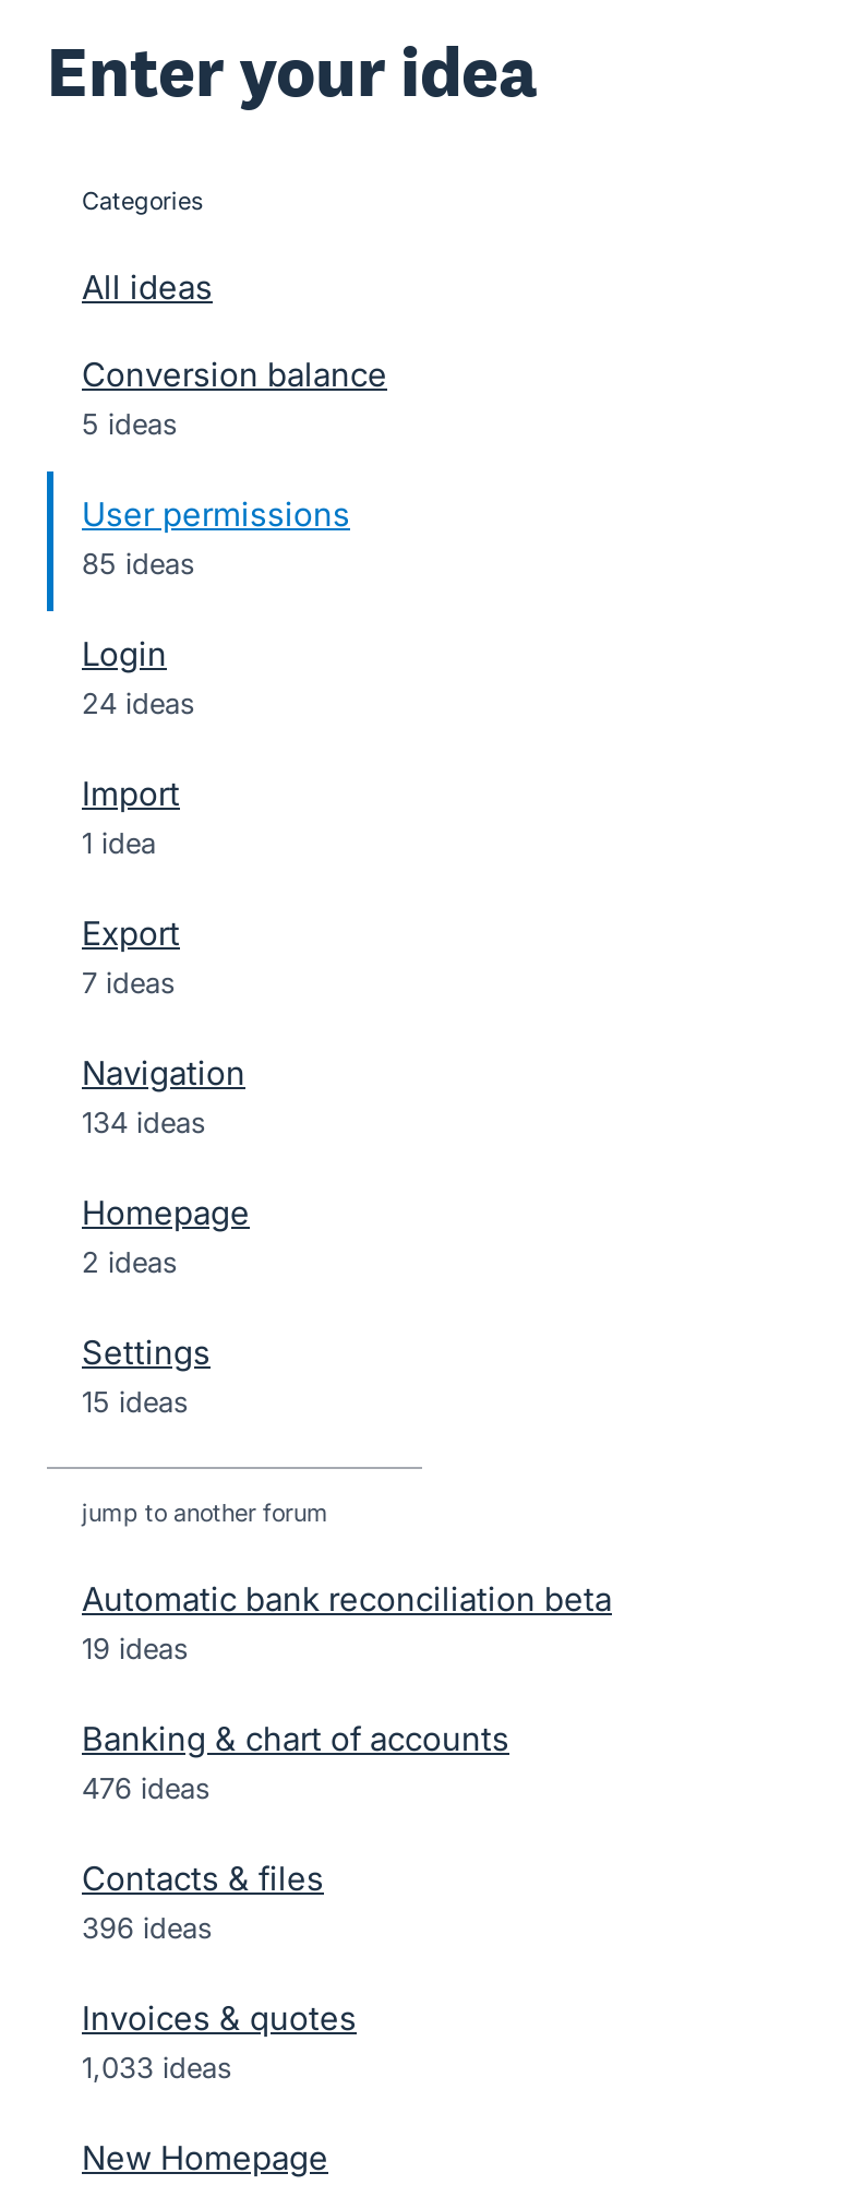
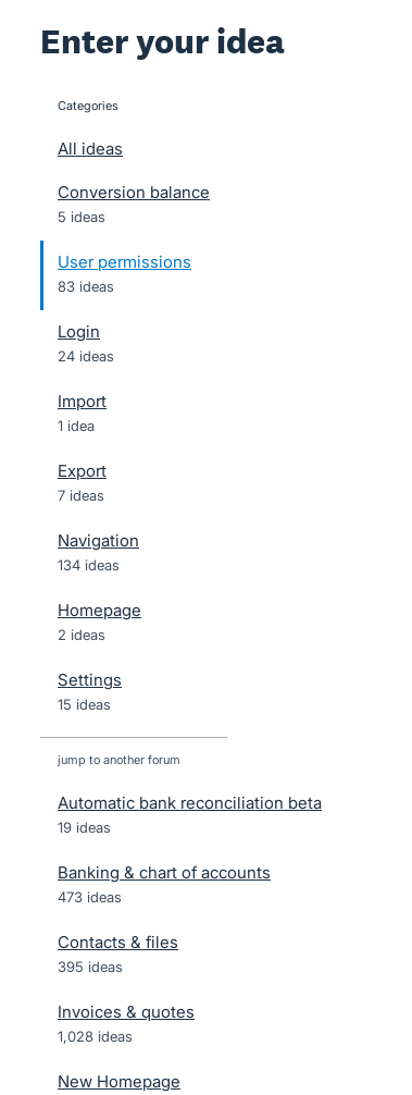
[82,546,195,581] 85 ideas -> [58,278,114,295] 83 ideas
[82,1770,211,1805] 476 ideas -> [58,888,122,906] 473 ideas
[82,1910,213,1945] 396 ideas -> [58,958,123,975] 395 ideas
[82,2050,232,2085] 1,033 ideas -> [58,1028,133,1045] 1,028 ideas

